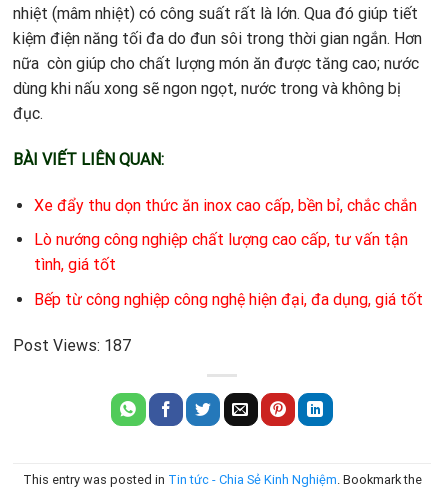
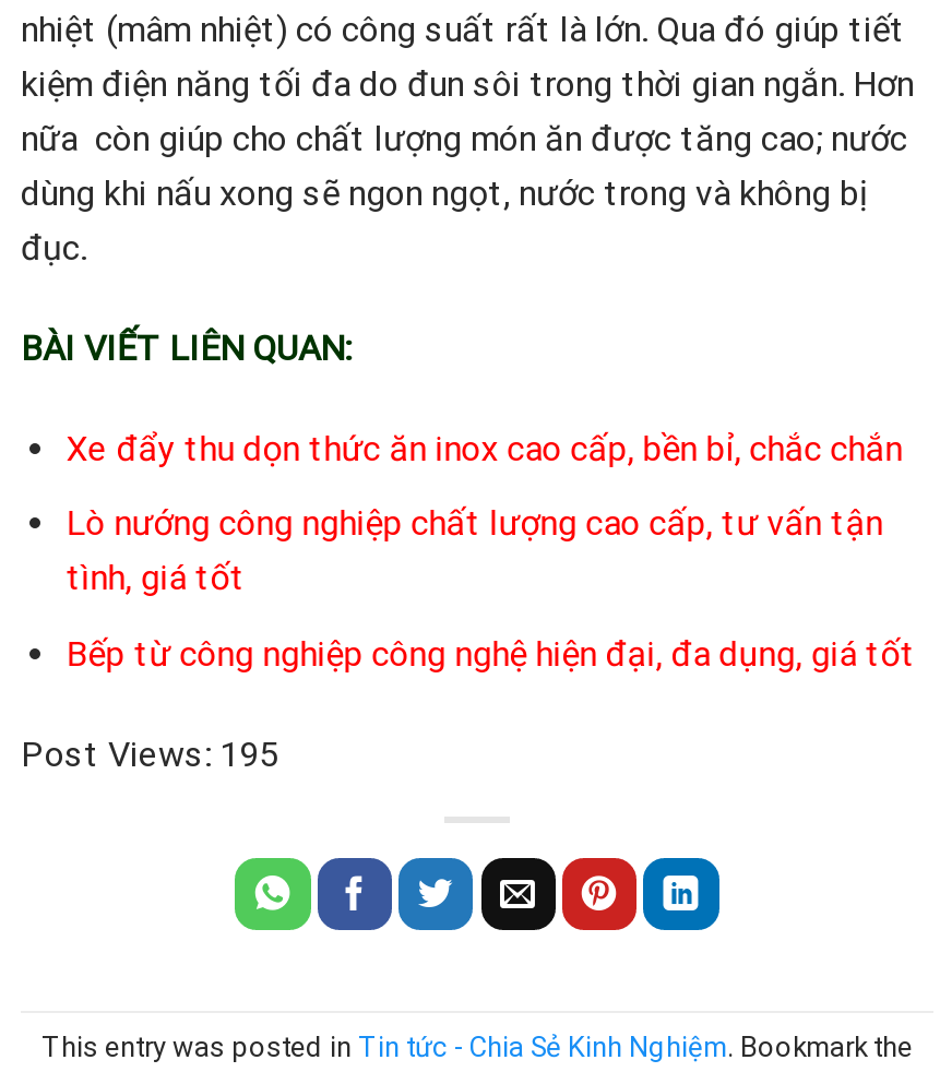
[13,336,131,355] Post Views: 187 -> [21,733,278,775] Post Views: 195

